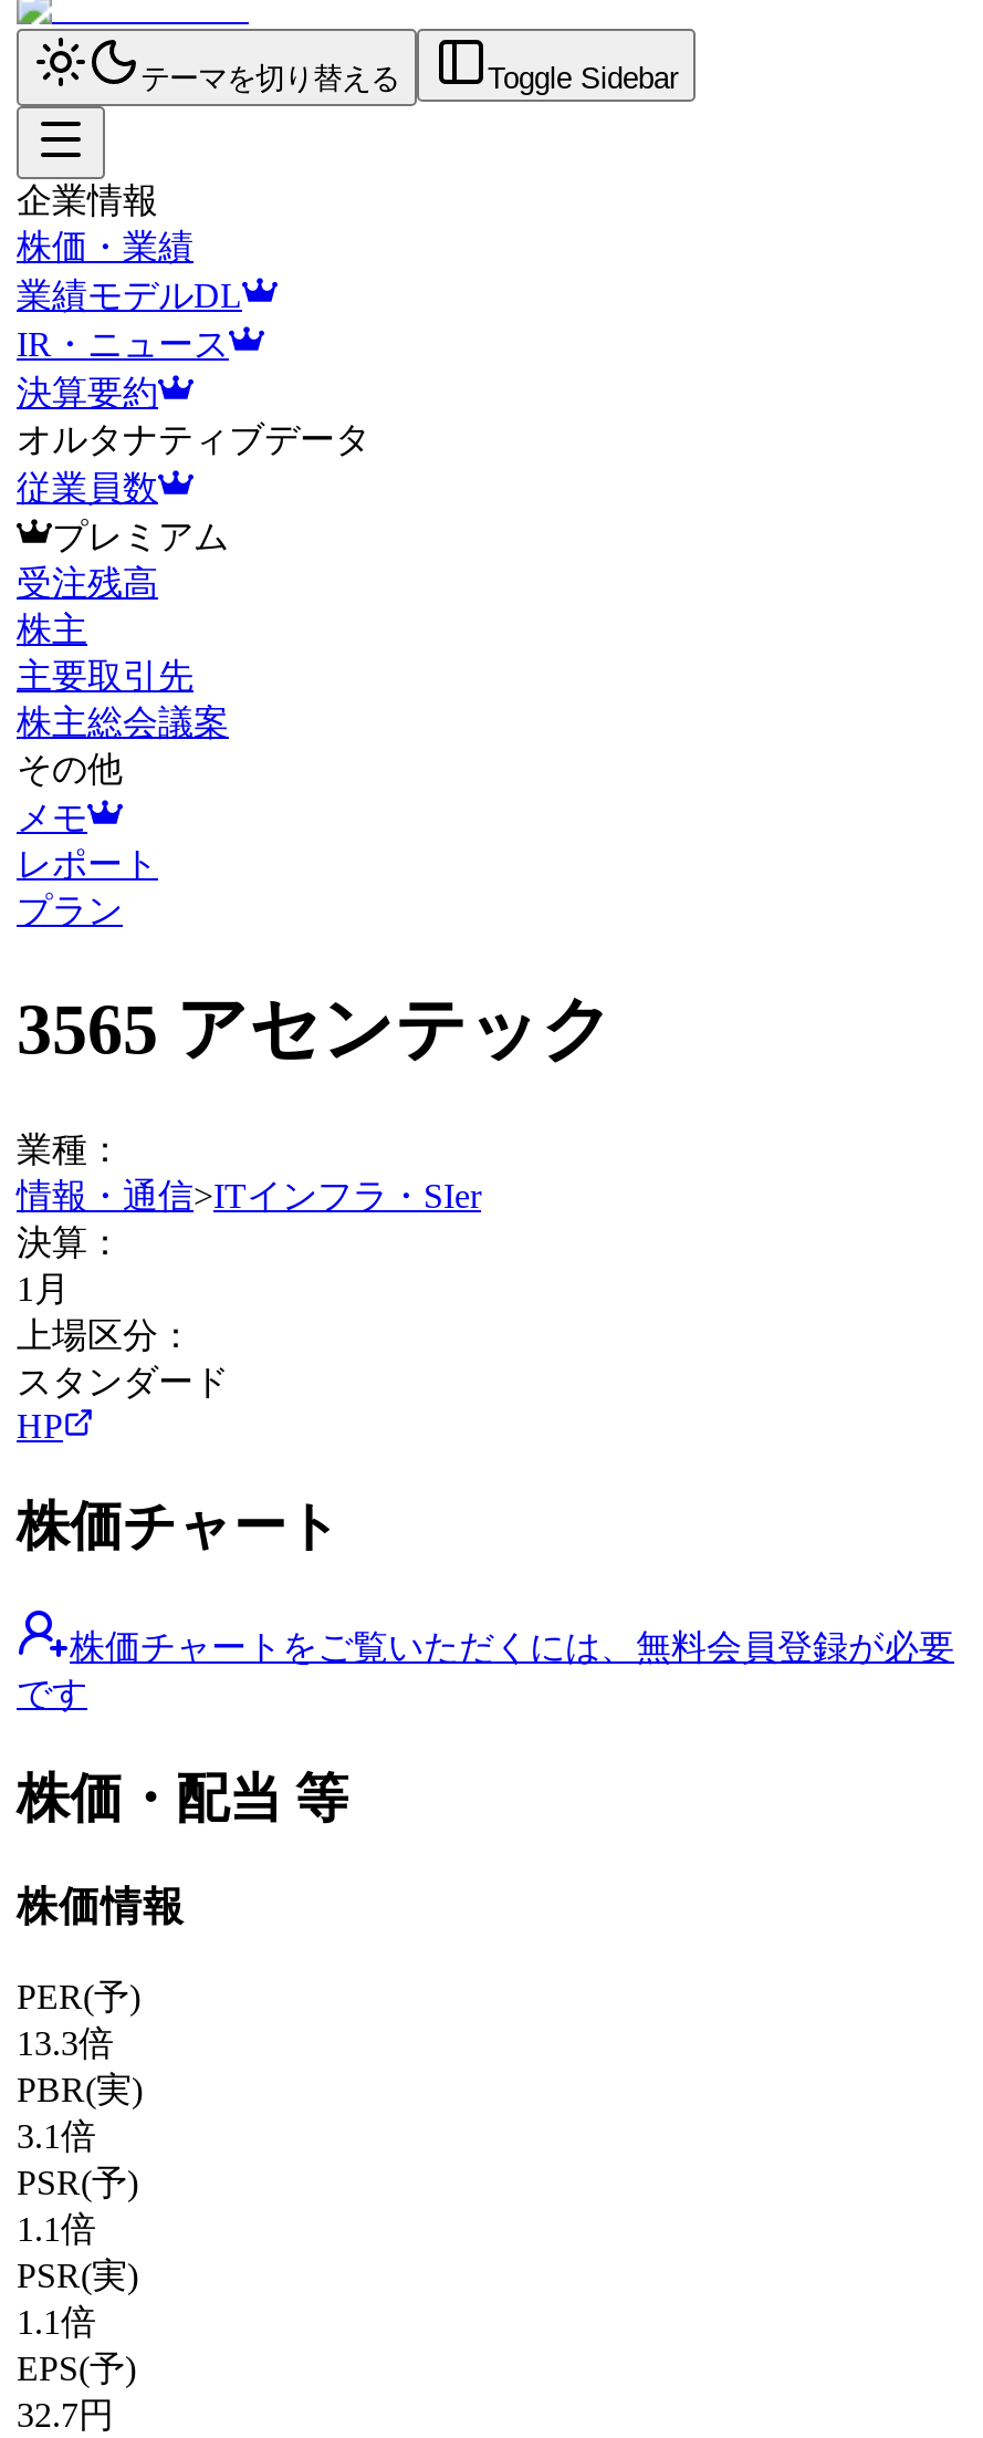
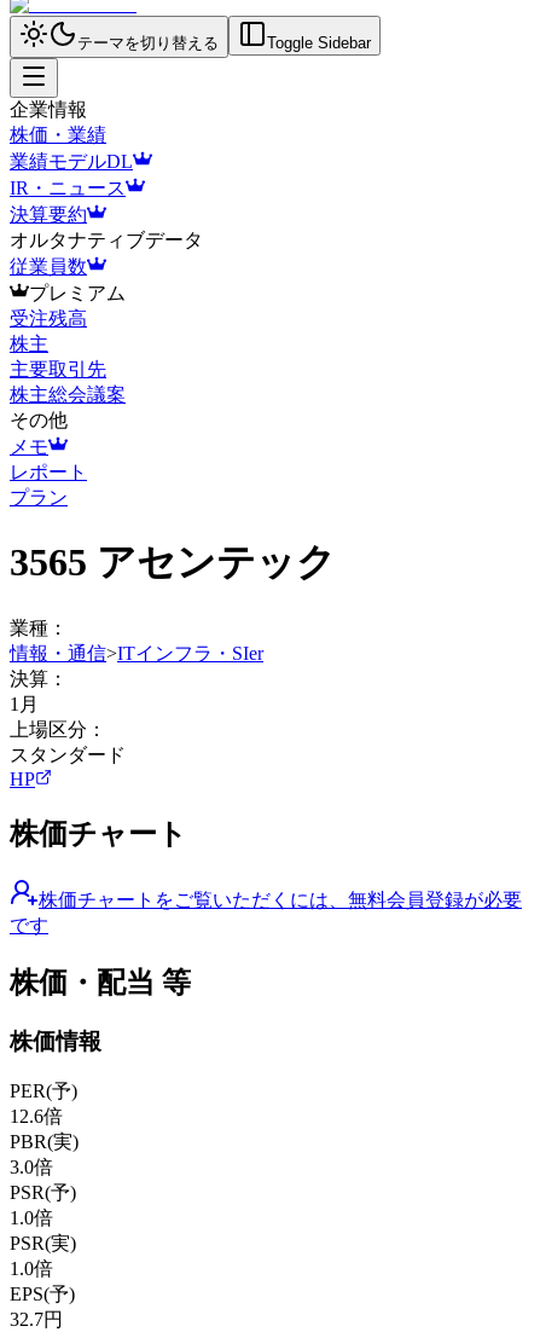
[17,2025,114,2062] 13.3倍 -> [10,1106,63,1127] 12.6倍
[17,2118,96,2155] 3.1倍 -> [10,1157,53,1178] 3.0倍
[17,2211,96,2248] 1.1倍 -> [10,1208,53,1228] 1.0倍
[17,2303,96,2341] 1.1倍 -> [10,1259,53,1279] 1.0倍

